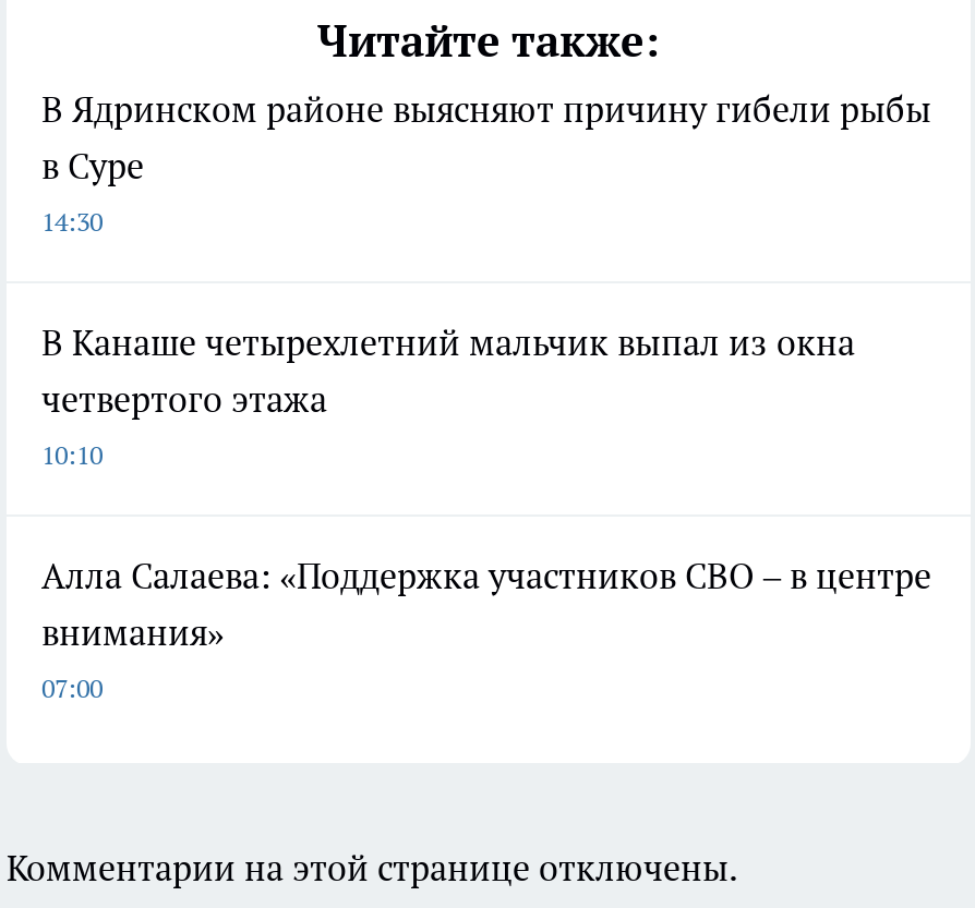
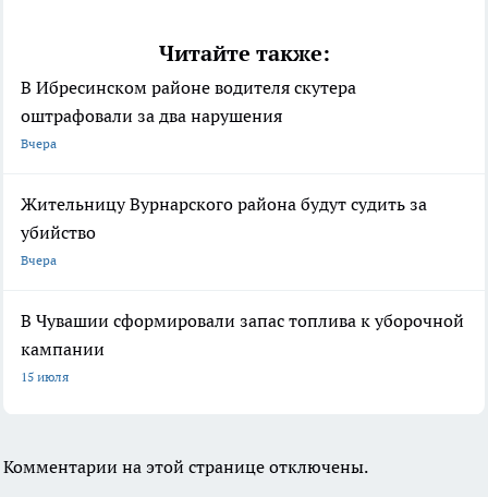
[41,87,931,237] В Ядринском районе выясняют причину гибели рыбы | в Суре | 14:30 -> [21,76,356,151] В Ибресинском районе водителя скутера | оштрафовали за два нарушения | Вчера
[41,320,855,470] В Канаше четырехлетний мальчик выпал из окна | четвертого этажа | 10:10 -> [21,193,427,268] Жительницу Вурнарского района будут судить за | убийство | Вчера
[41,553,931,704] Алла Салаева: «Поддержка участников СВО – в центре | внимания» | 07:00 -> [21,309,464,384] В Чувашии сформировали запас топлива к уборочной | кампании | 15 июля

